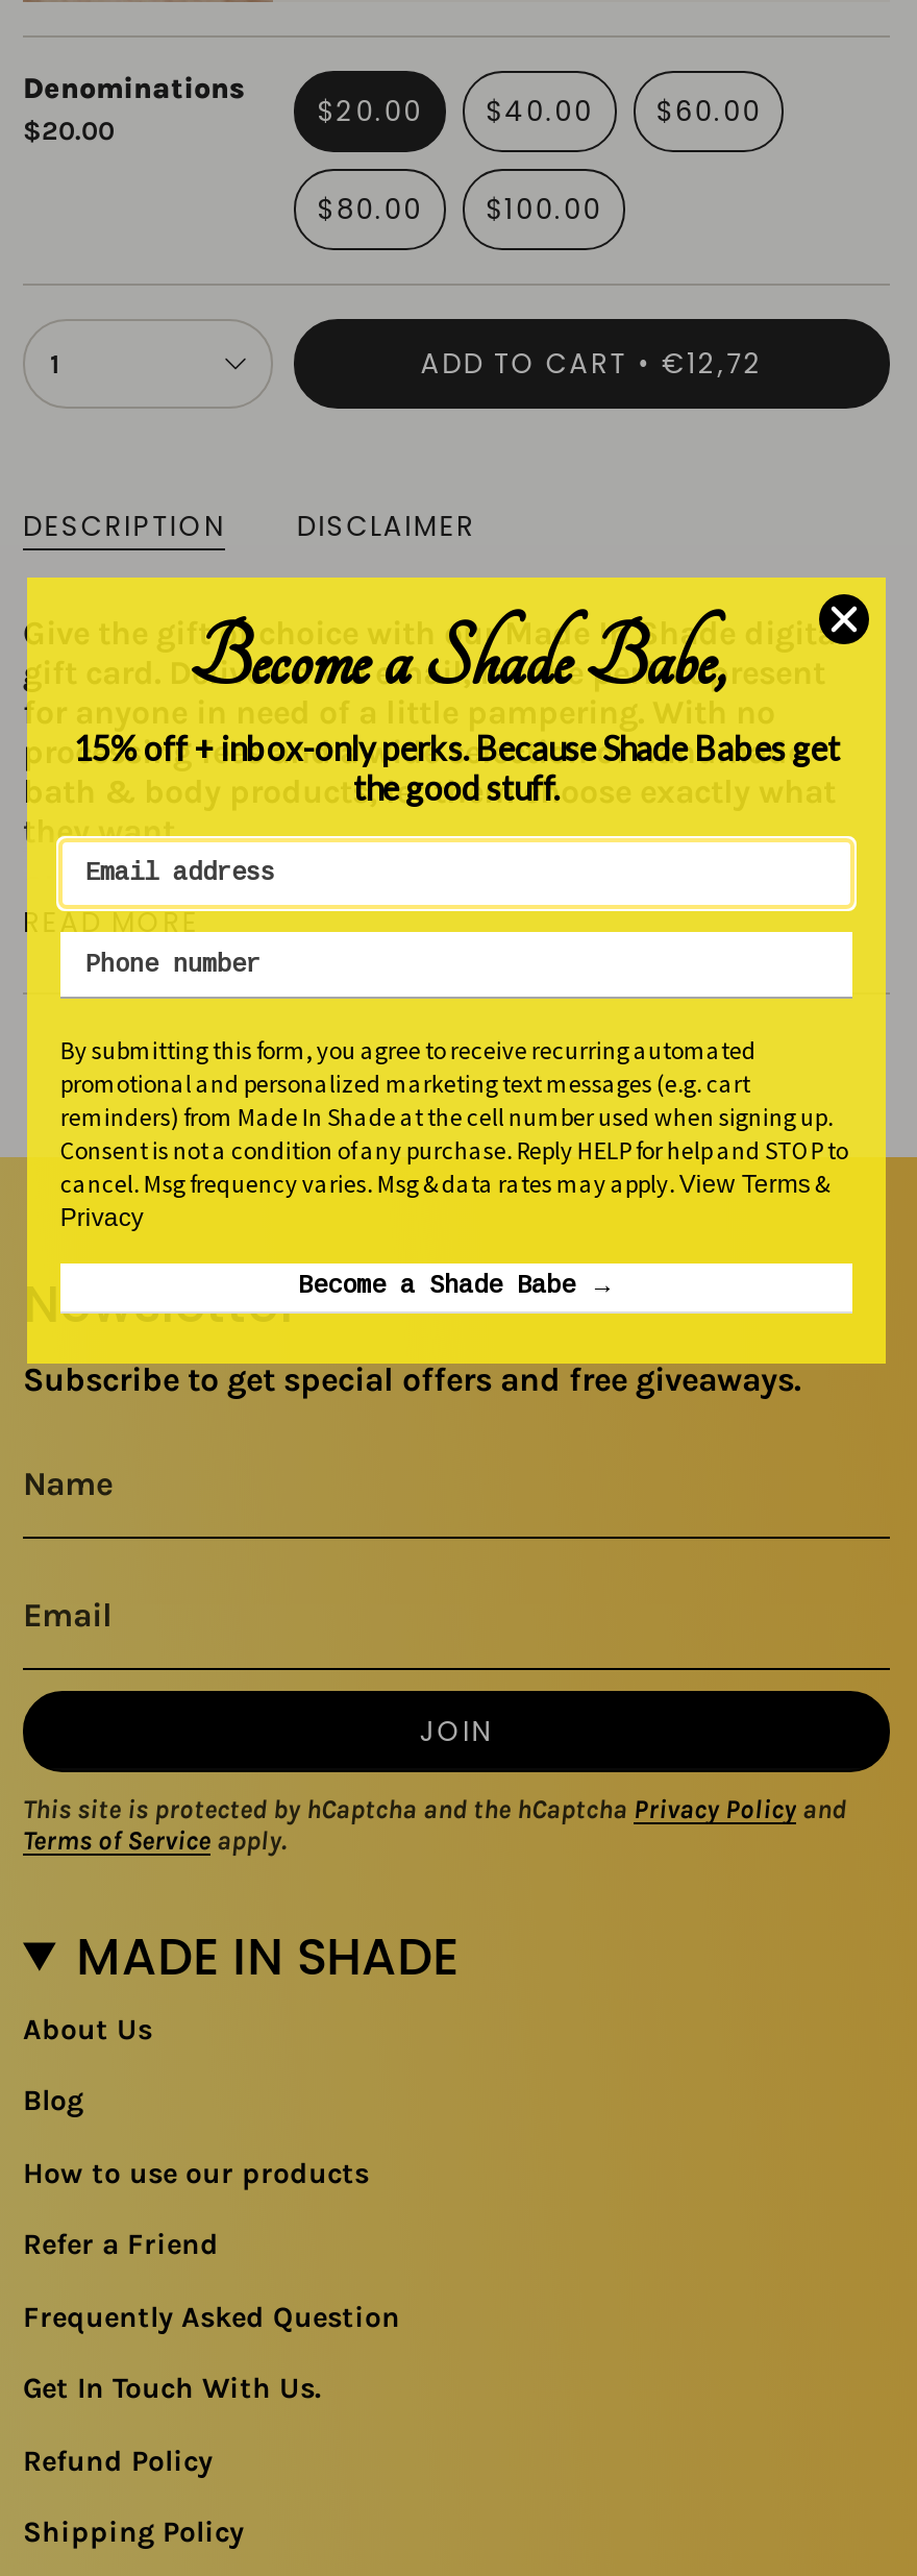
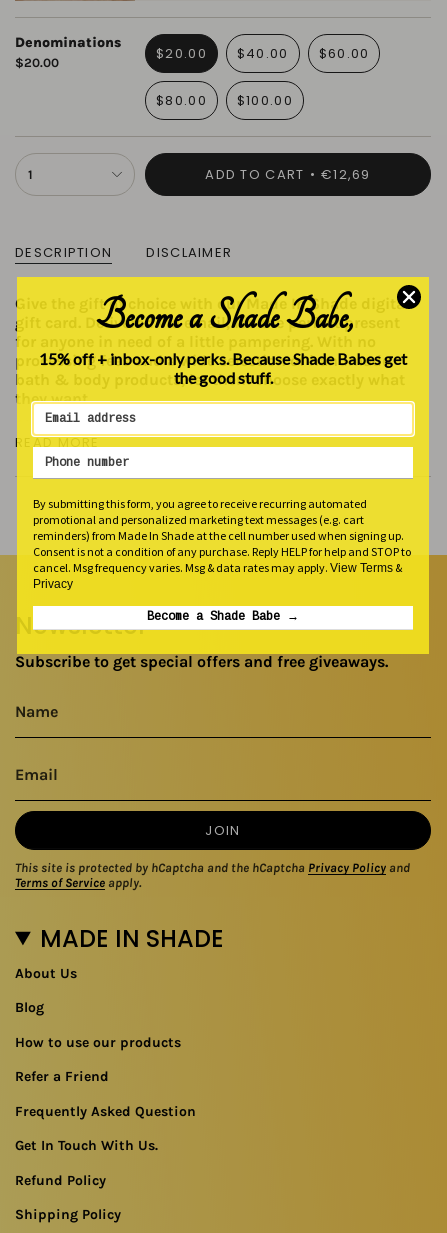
[661,345,763,384] €12,72 -> [321,165,371,184] €12,69

